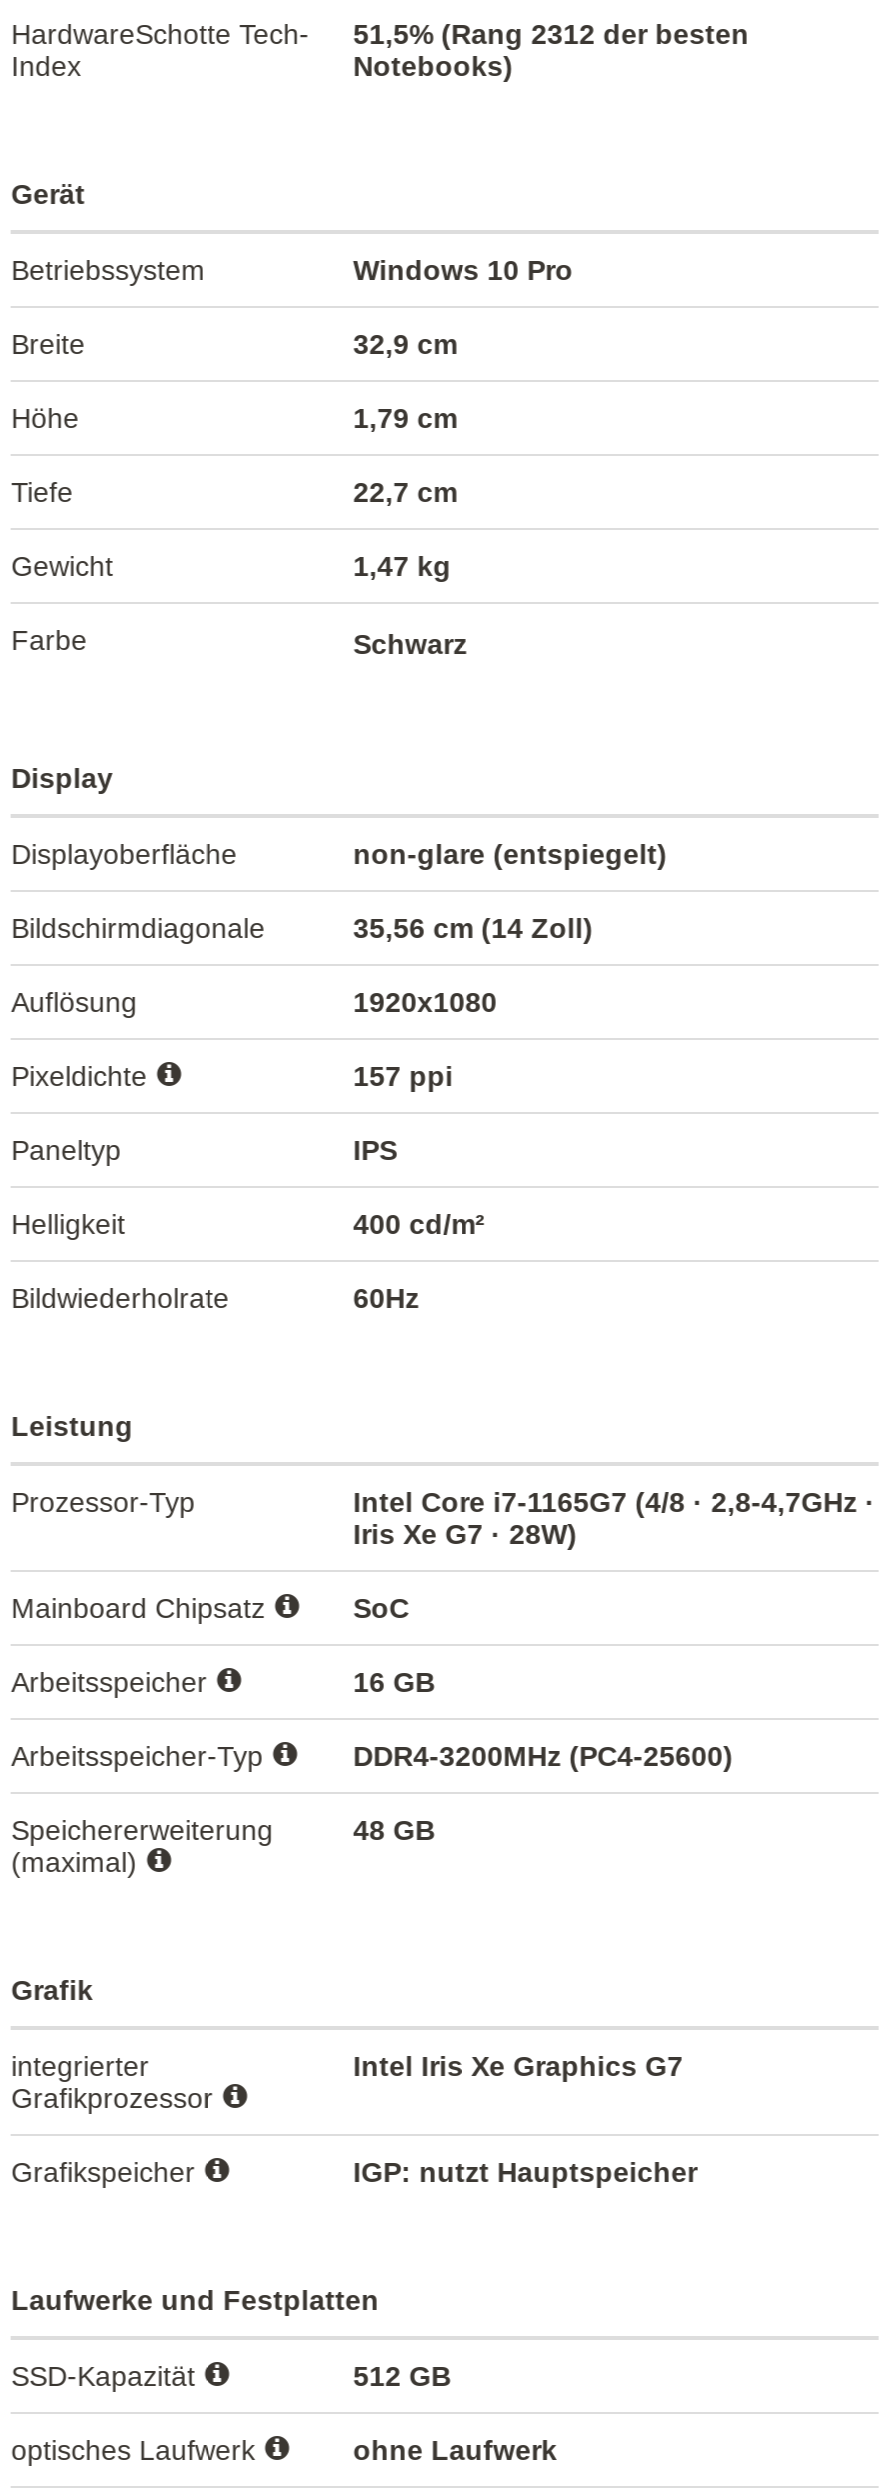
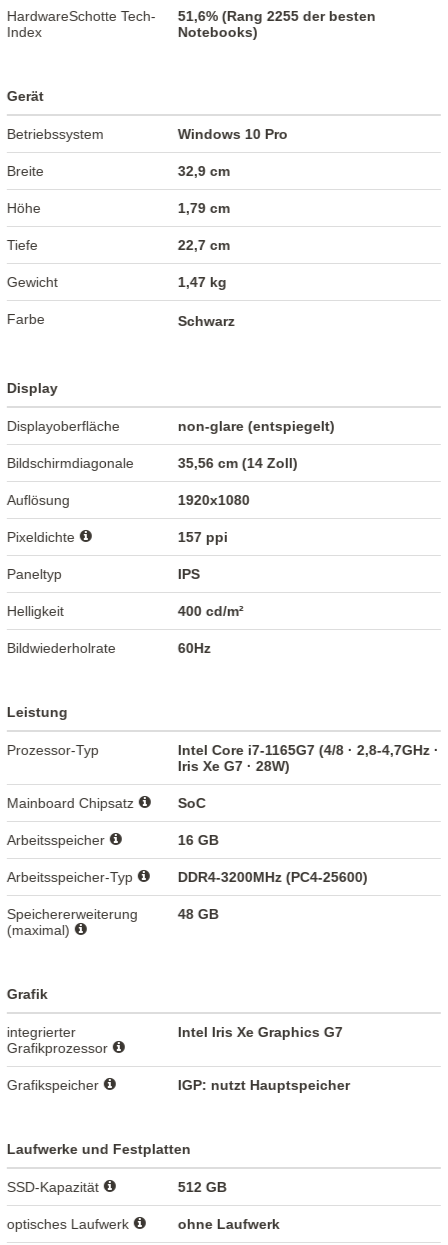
[353,19,749,51] 51,5% (Rang 2312 der besten -> [178,8,376,24] 51,6% (Rang 2255 der besten

